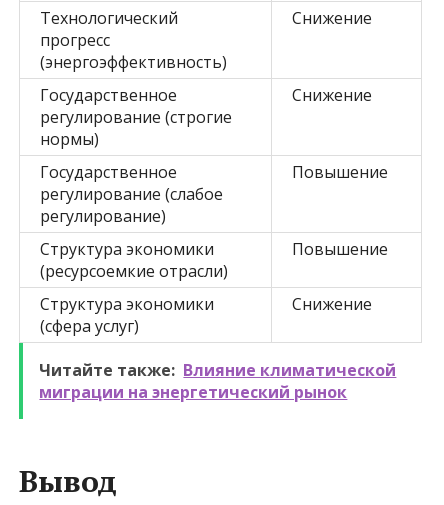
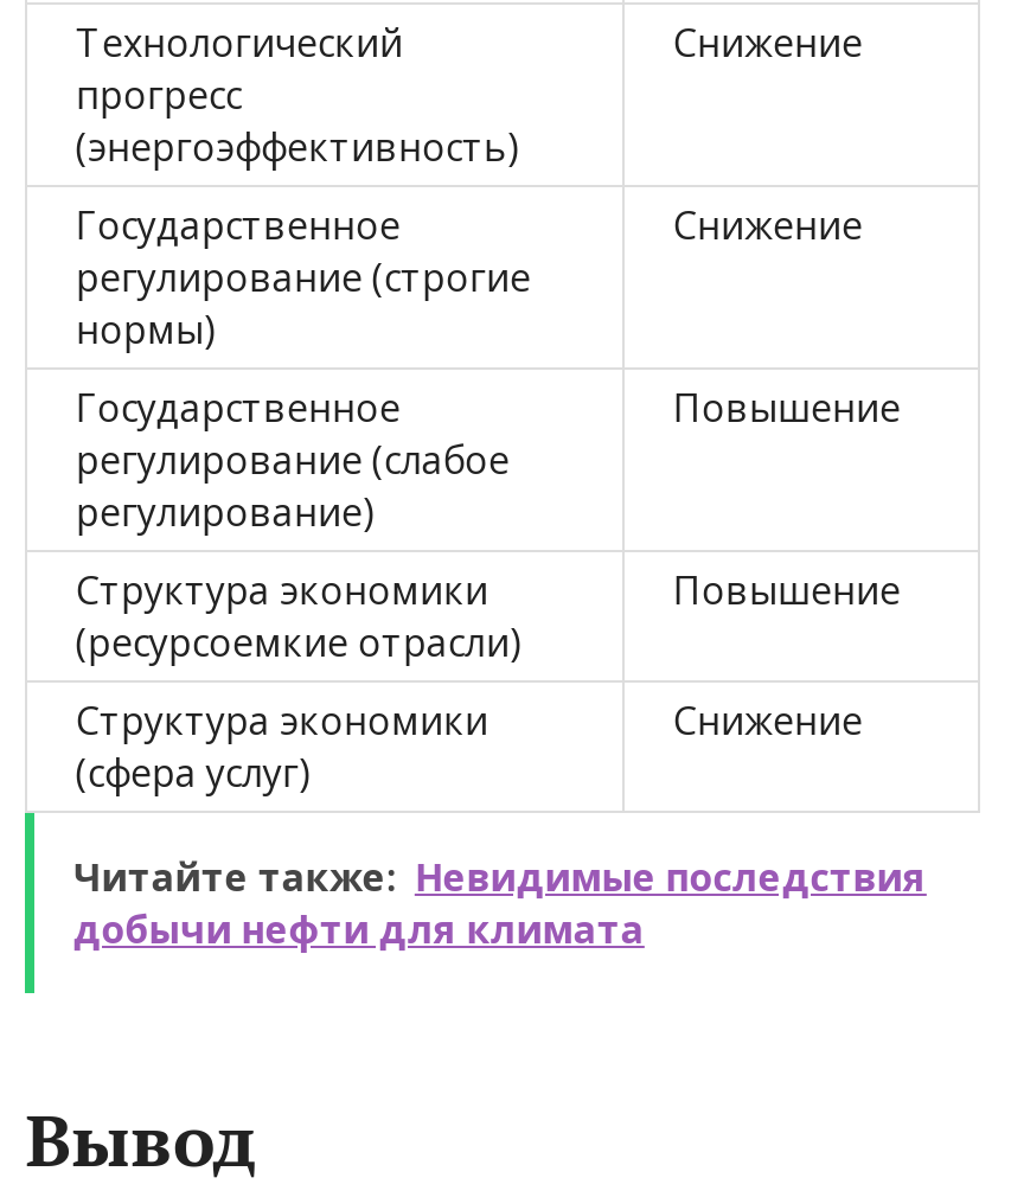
[39,359,396,403] Читайте также: Влияние климатической | миграции на энергетический рынок -> [73,851,927,955] Читайте также: Невидимые последствия | добычи нефти для климата

